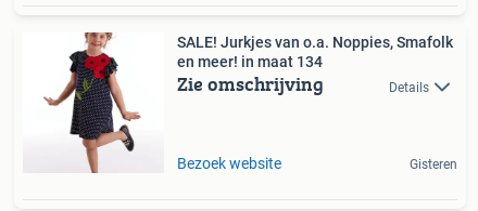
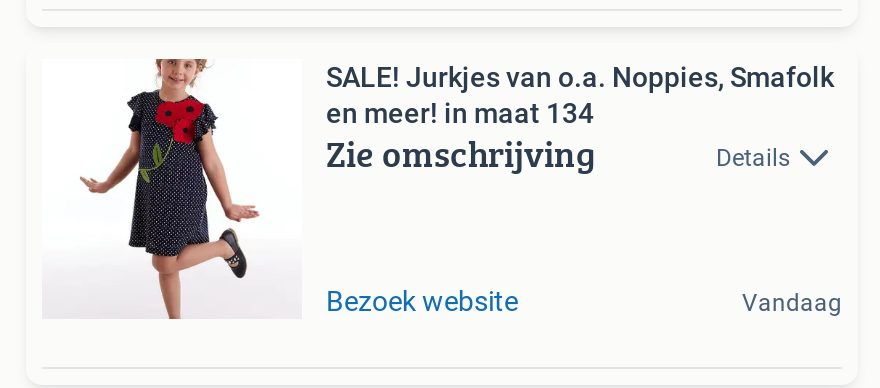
[410,157,457,172] Gisteren -> [742,289,842,317] Vandaag

